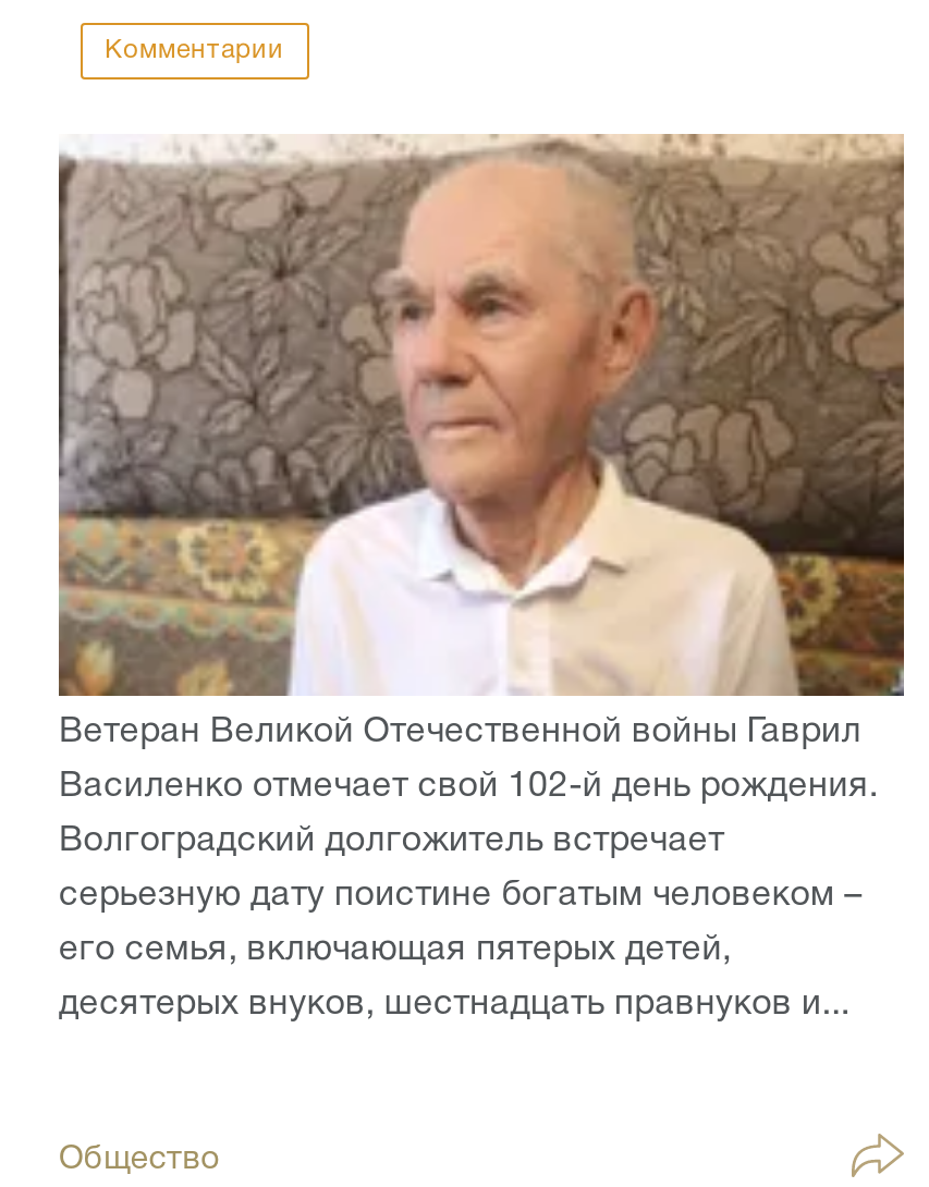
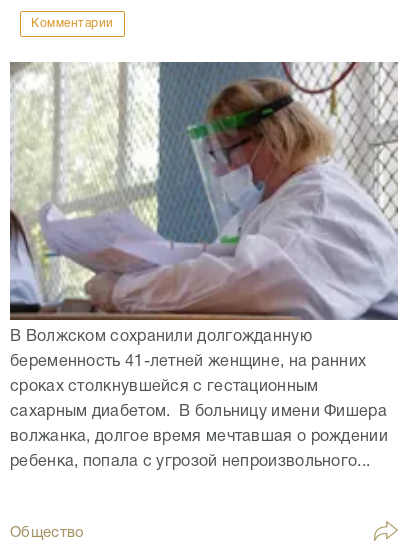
[57,132,906,749] [image] | Ветеран Великой Отечественной войны Гаврил -> [9,61,399,344] [image] | В Волжском сохранили долгожданную
[59,773,878,803] Василенко отмечает свой 102-й день рождения. -> [10,355,366,369] беременность 41-летней женщине, на ранних
[59,827,724,858] Волгоградский долгожитель встречает -> [10,380,318,394] сроках столкнувшейся с гестационным
[59,882,862,912] серьезную дату поистине богатым человеком – -> [10,405,387,419] сахарным диабетом. В больницу имени Фишера
[59,936,731,967] его семья, включающая пятерых детей, -> [10,430,388,444] волжанка, долгое время мечтавшая о рождении
[59,991,850,1021] десятерых внуков, шестнадцать правнуков и... -> [10,455,370,469] ребенка, попала с угрозой непроизвольного...

